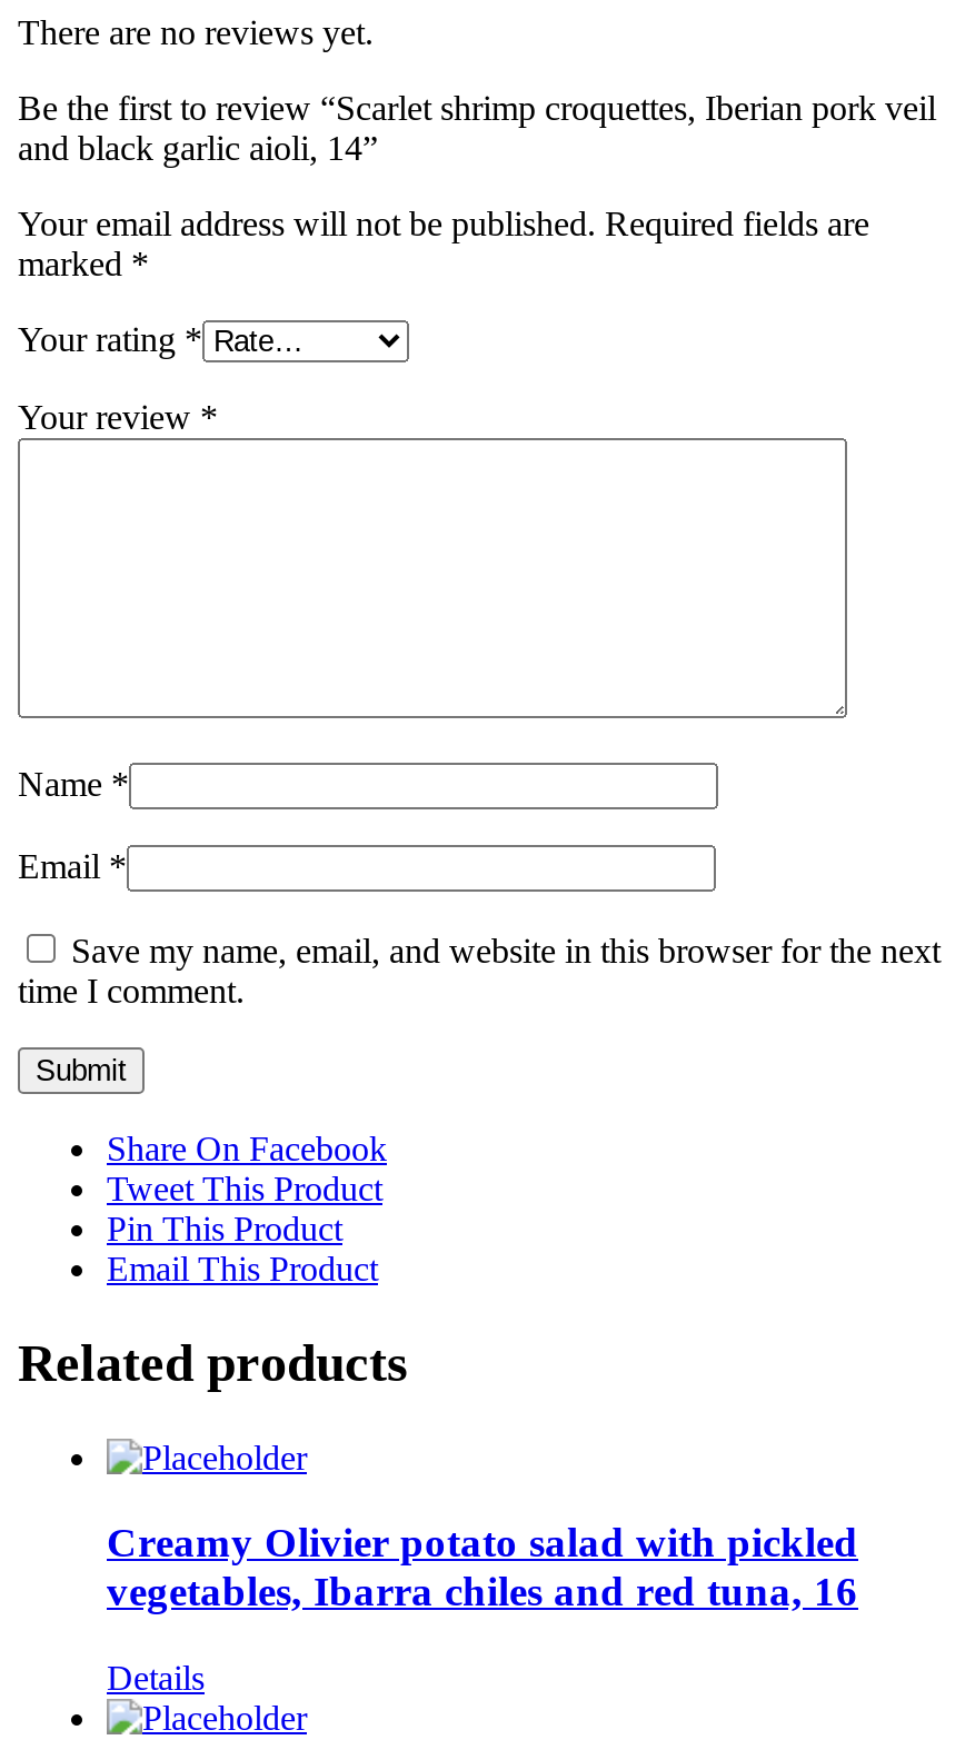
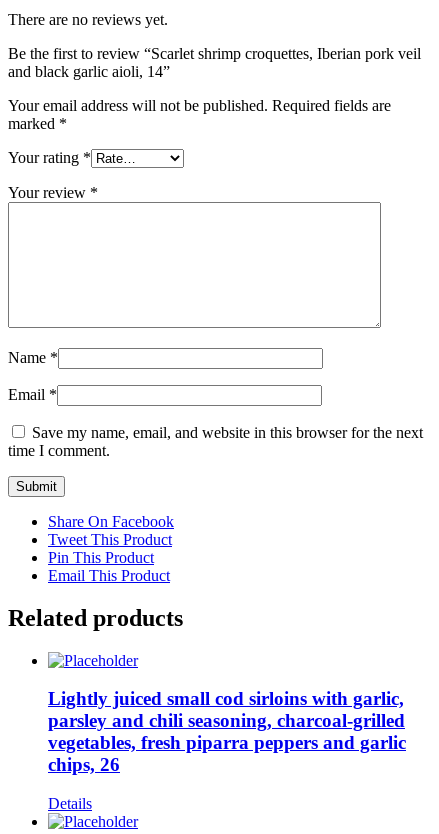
[107,1519,858,1615] Creamy Olivier potato salad with pickled | vegetables, Ibarra chiles and red tuna, 16 -> [48,688,406,775] Lightly juiced small cod sirloins with garlic, | parsley and chili seasoning, charcoal-grilled | vegetables, fresh piparra peppers and garlic | chips, 26

